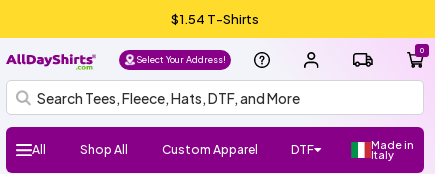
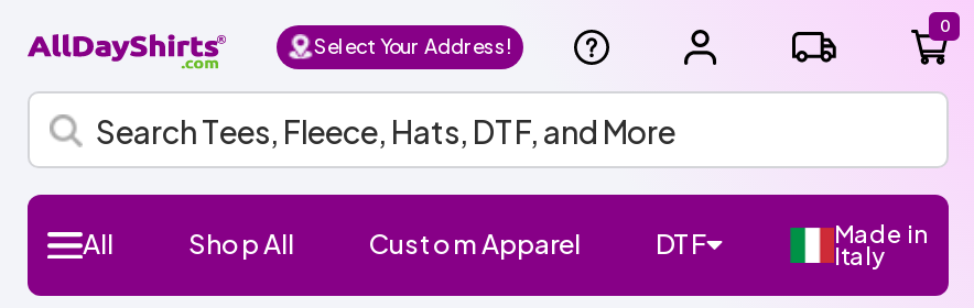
[171,11,259,27] $1.54 T-Shirts -> none

